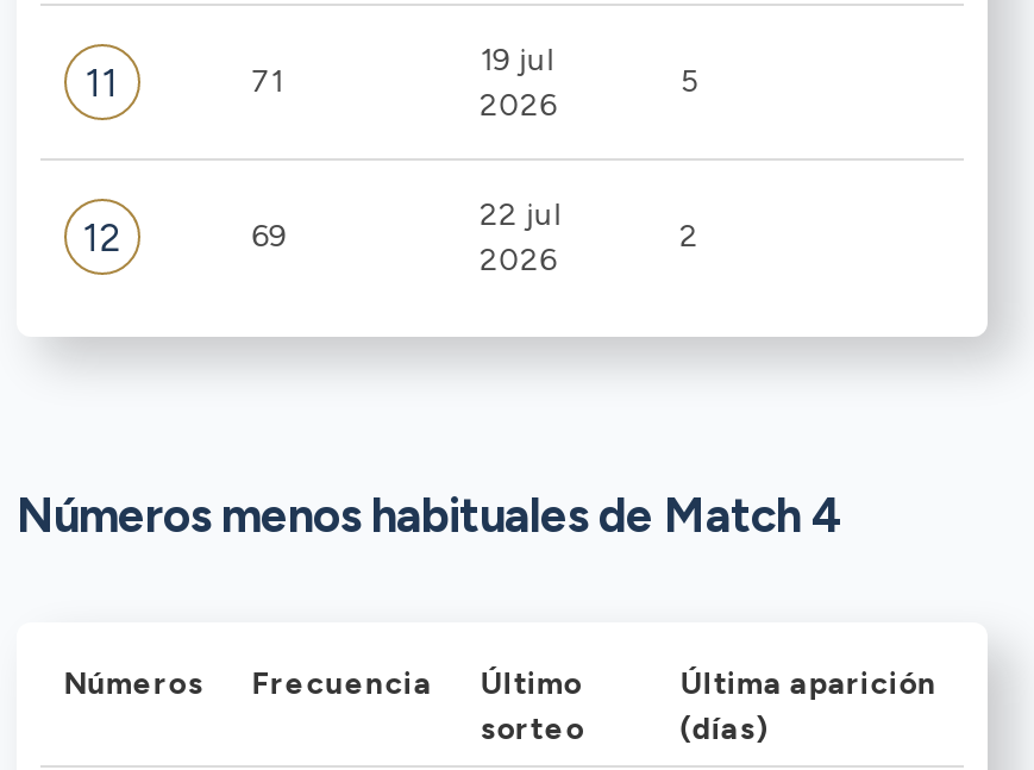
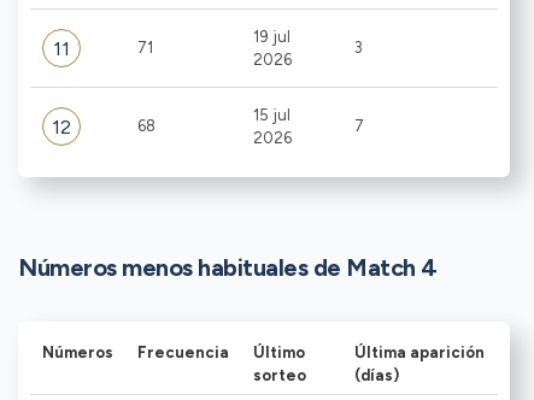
[680,62,699,98] 5 -> [354,38,363,56] 3
[480,195,561,231] 22 jul -> [253,105,290,123] 15 jul
[252,217,287,252] 69 -> [137,116,155,134] 68
[680,217,699,252] 2 -> [354,116,364,134] 7

